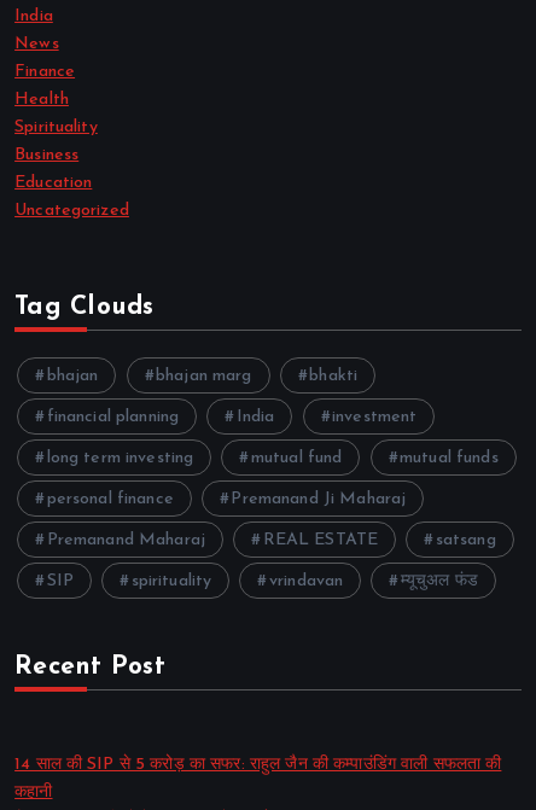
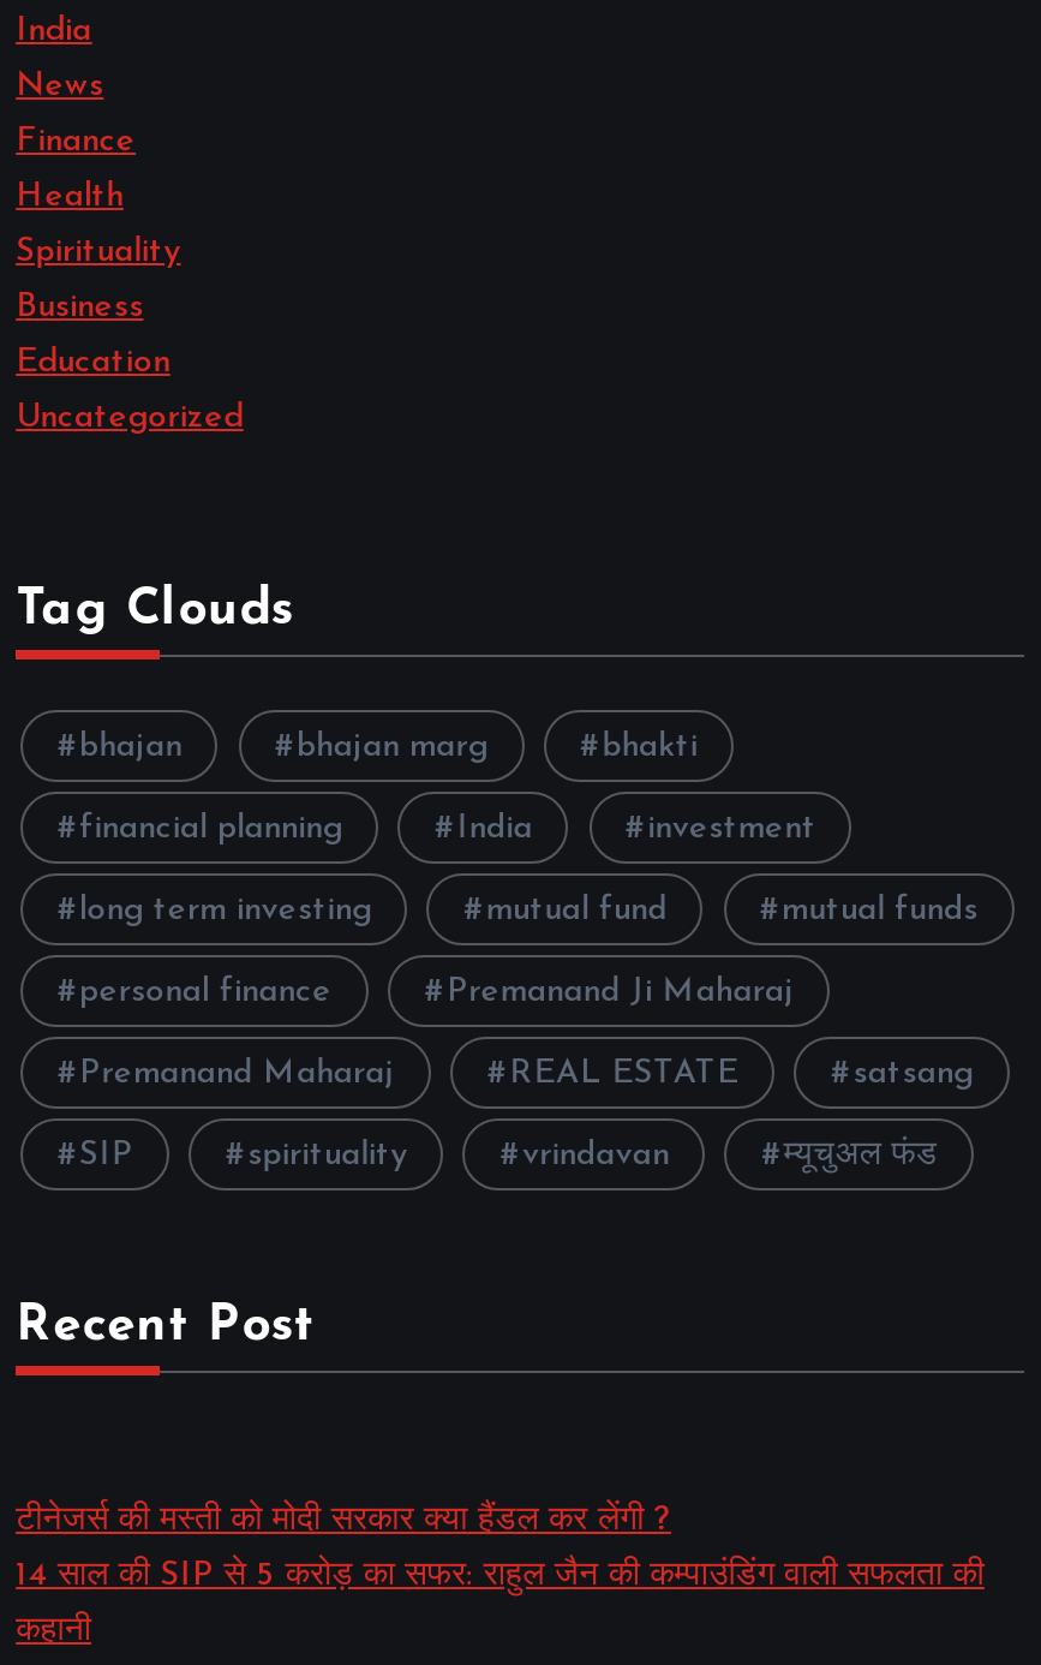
none -> [16,1504,671,1540] टीनेजर्स की मस्ती को मोदी सरकार क्या हैंडल कर लेंगी ?

